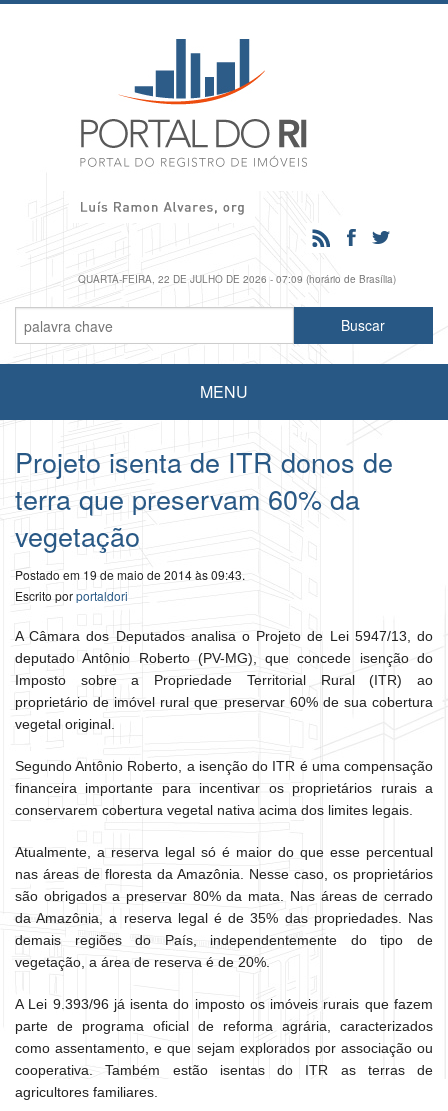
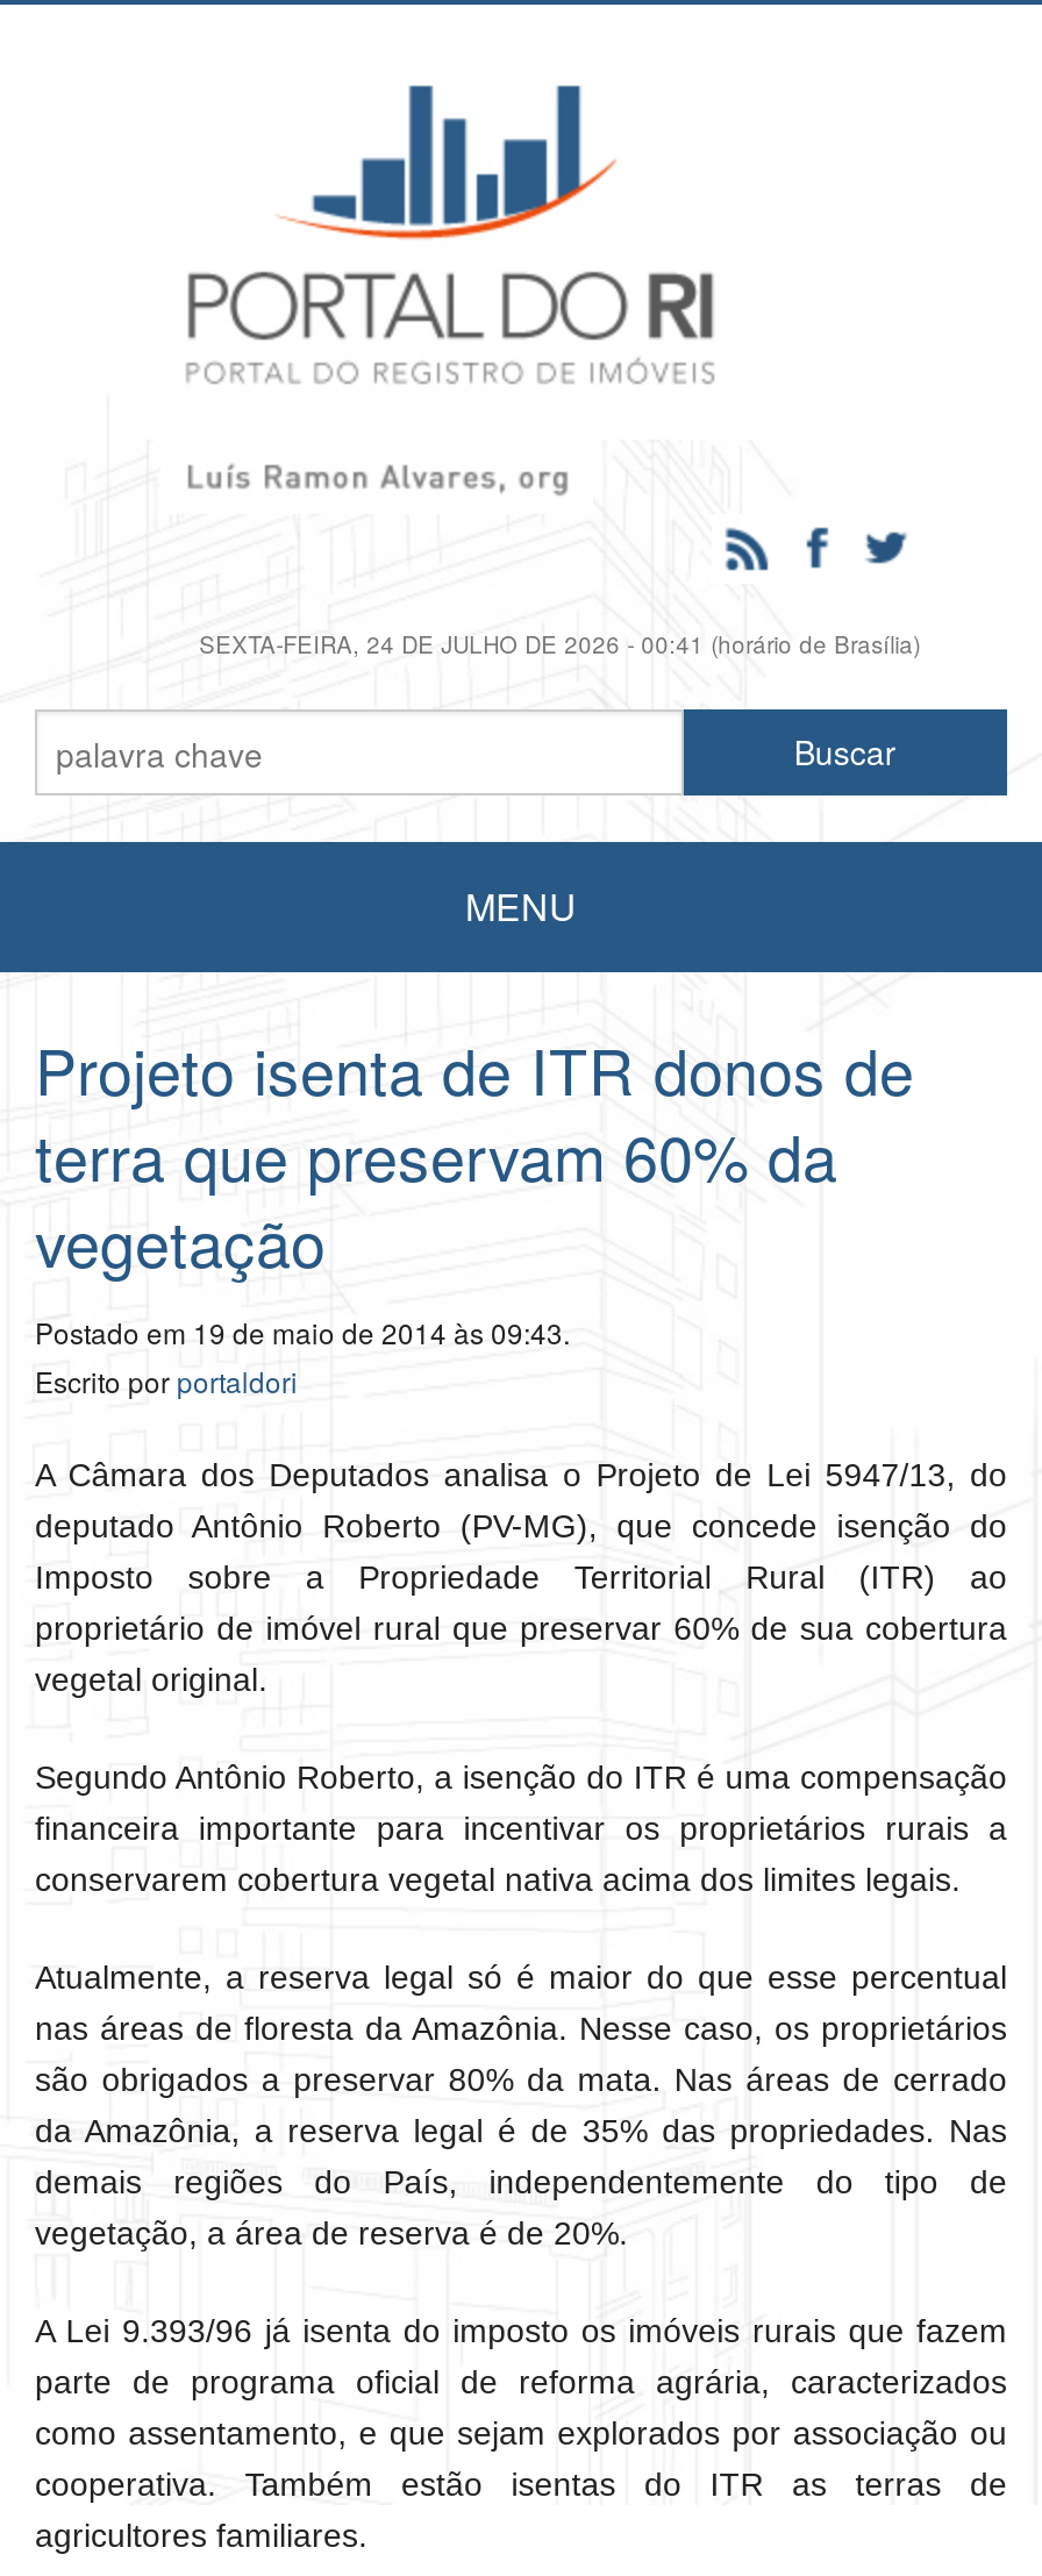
[78,272,396,286] QUARTA-FEIRA, 22 DE JULHO DE 2026 - 07:09 (horário de Brasília) -> [199,628,920,661] SEXTA-FEIRA, 24 DE JULHO DE 2026 - 00:41 (horário de Brasília)

